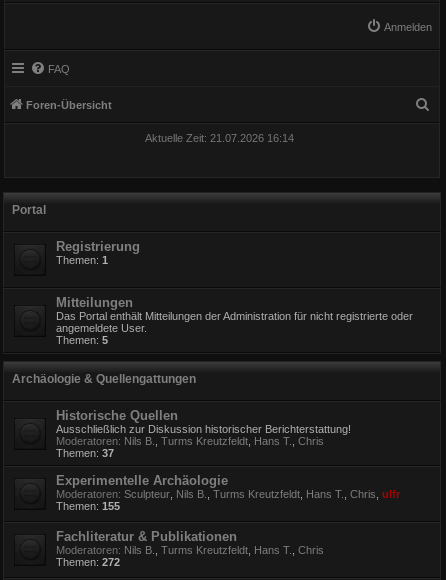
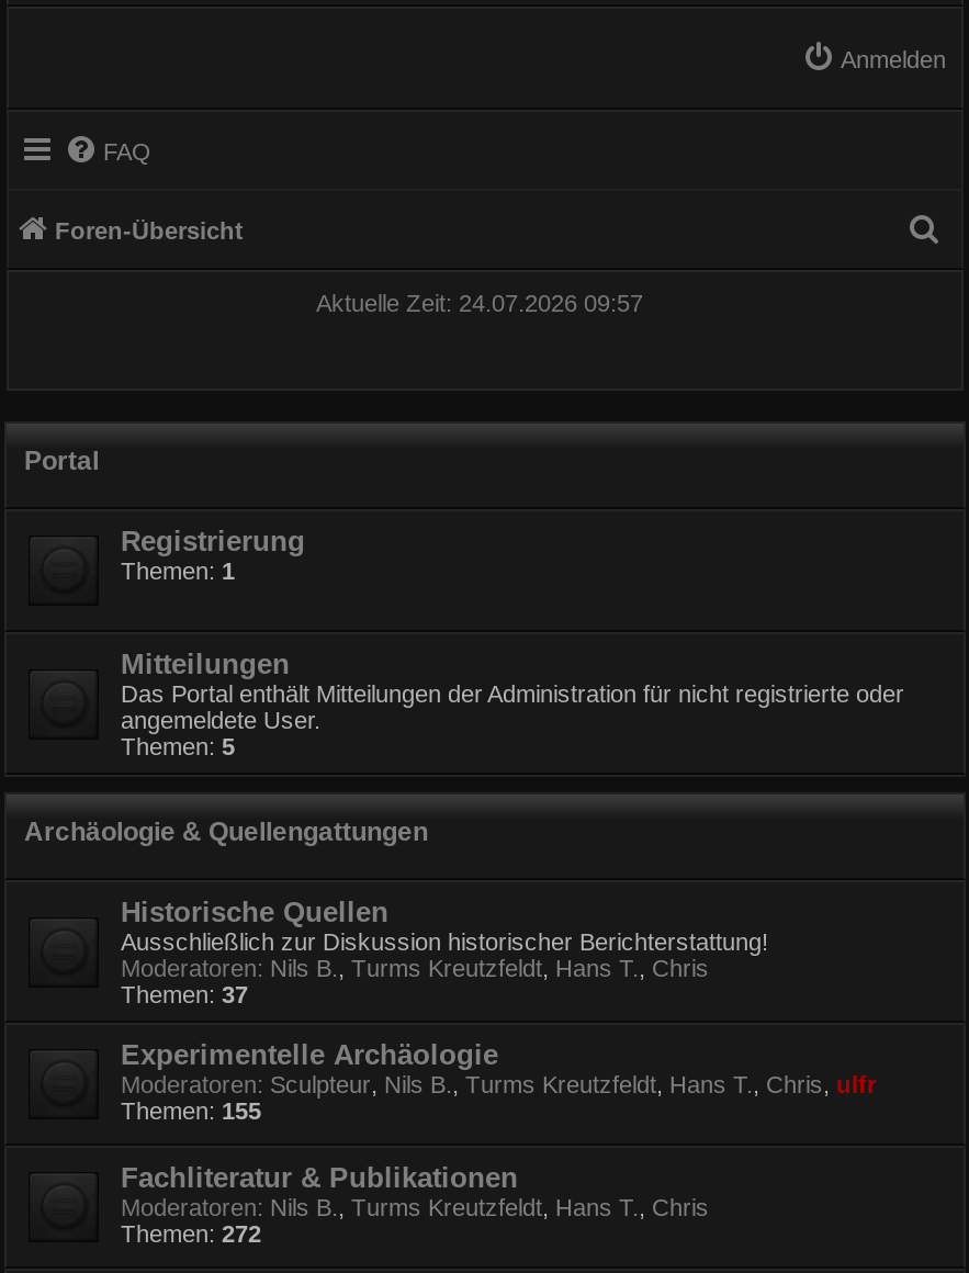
[145,132,294,144] Aktuelle Zeit: 21.07.2026 16:14 -> [316,289,643,316] Aktuelle Zeit: 24.07.2026 09:57

